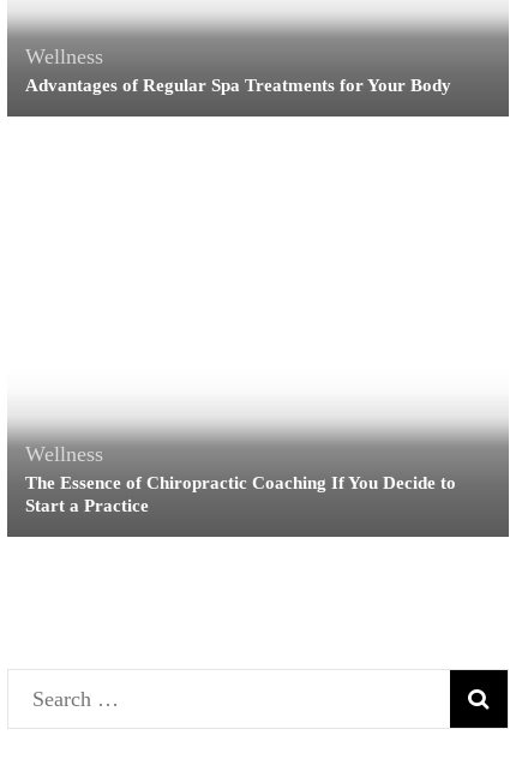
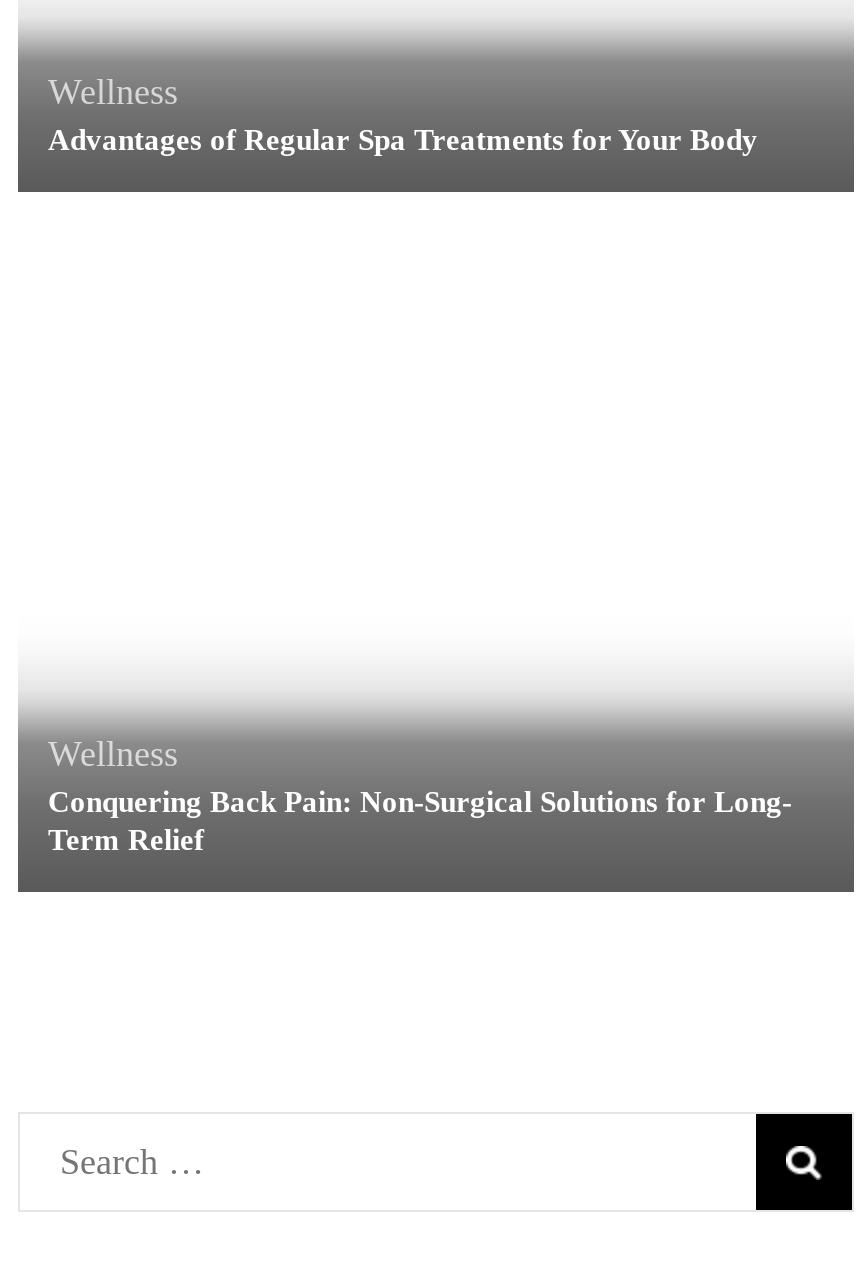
[25,473,456,515] The Essence of Chiropractic Coaching If You Decide to | Start a Practice -> [48,787,792,857] Conquering Back Pain: Non-Surgical Solutions for Long- | Term Relief

